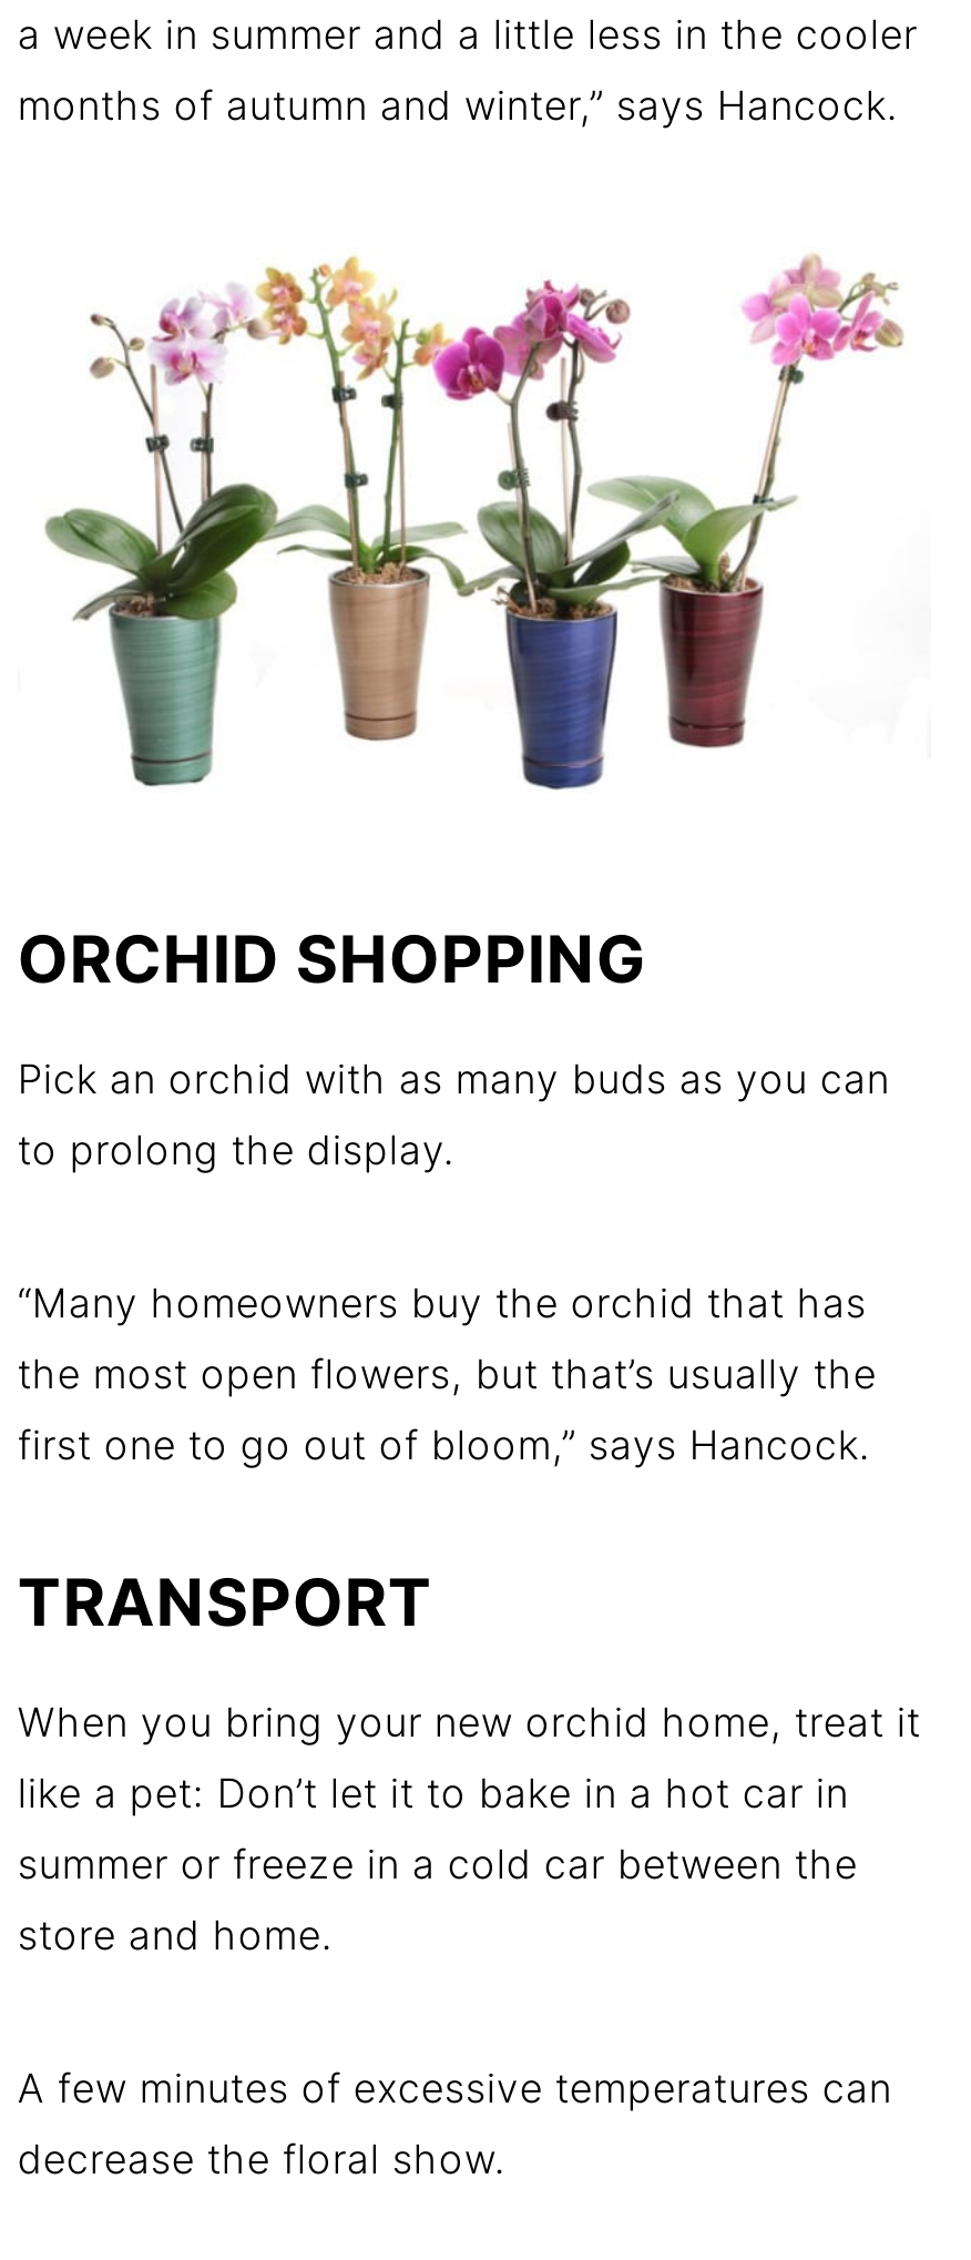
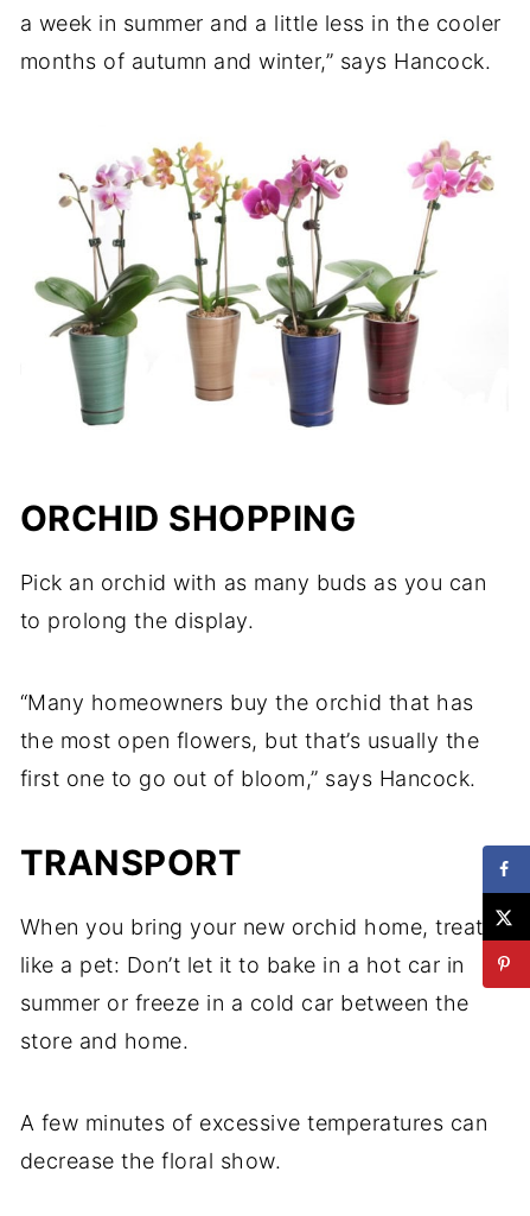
none -> [481,844,526,989] [image]

